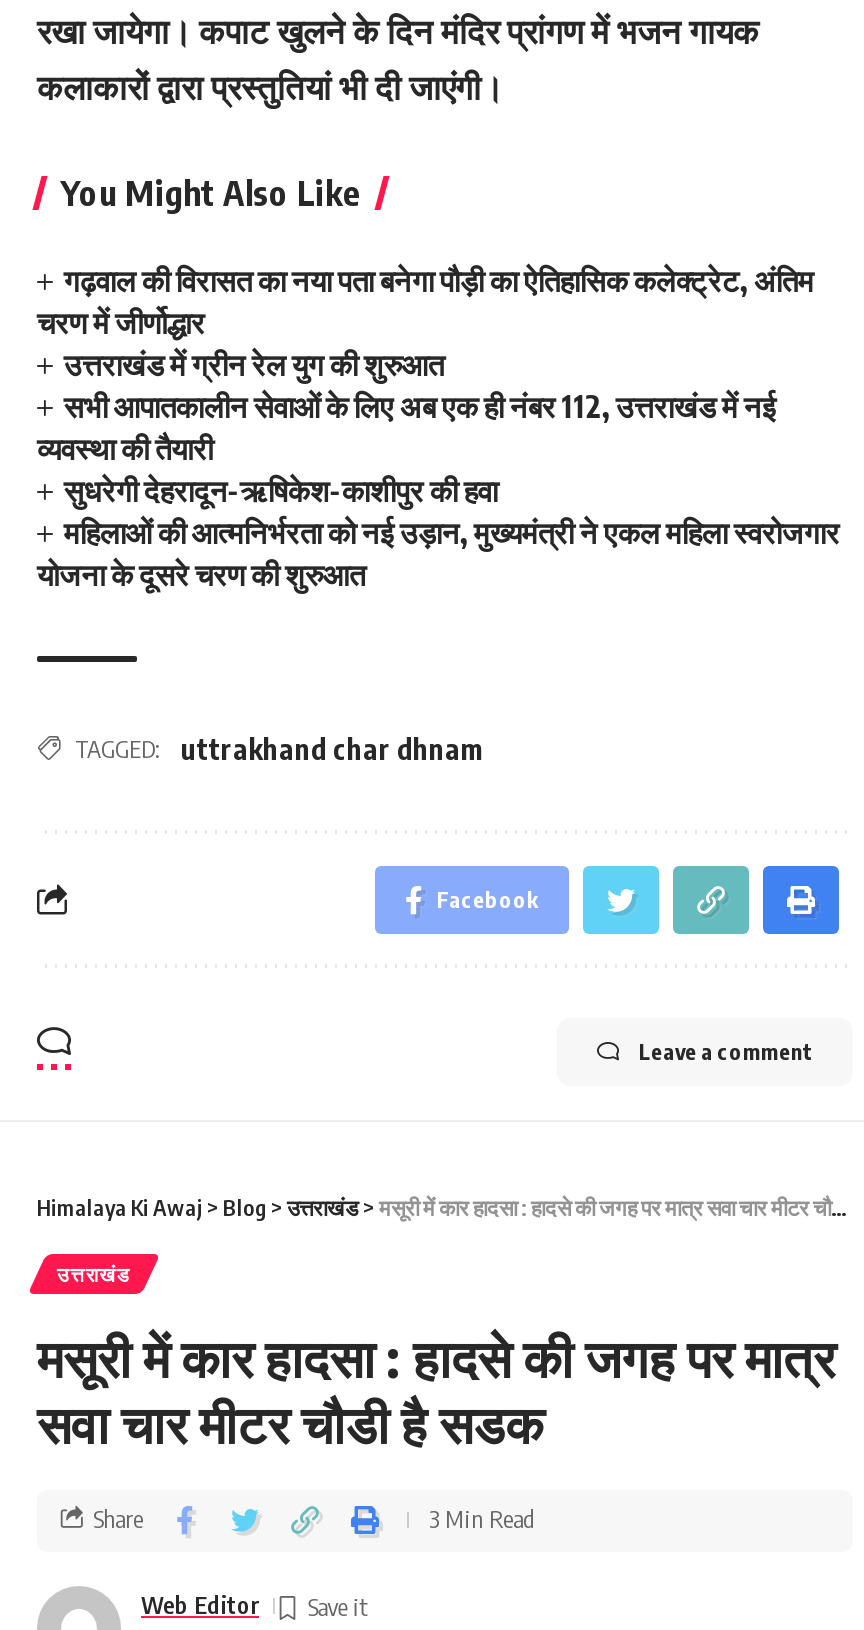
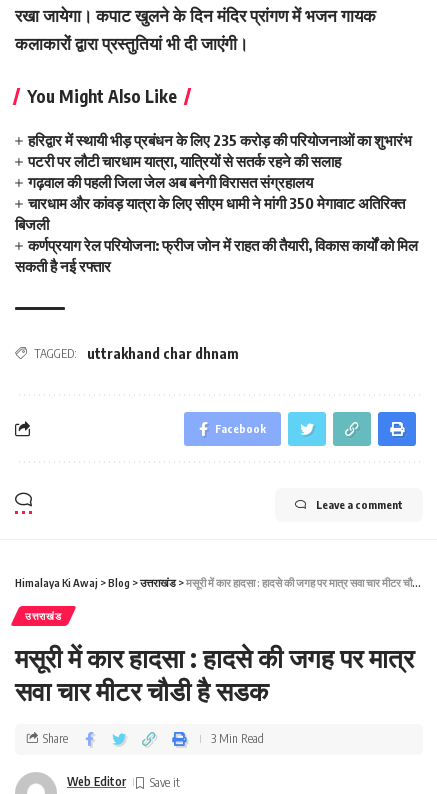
[37,261,840,591] गढ़वाल की विरासत का नया पता बनेगा पौड़ी का ऐतिहासिक कलेक्ट्रेट, अंतिम | चरण में जीर्णोद्धार | उत्तराखंड में ग्रीन रेल युग की शुरुआत | सभी आपातकालीन सेवाओं के लिए अब एक ही नंबर 112, उत्तराखंड में नई | व्यवस्था की तैयारी | सुधरेगी देहरादून-ऋषिकेश-काशीपुर की हवा | महिलाओं की आत्मनिर्भरता को नई उड़ान, मुख्यमंत्री ने एकल महिला स्वरोजगार | योजना के दूसरे चरण की शुरुआत -> [15,130,418,274] हरिद्वार में स्थायी भीड़ प्रबंधन के लिए 235 करोड़ की परियोजनाओं का शुभारंभ | पटरी पर लौटी चारधाम यात्रा, यात्रियों से सतर्क रहने की सलाह | गढ़वाल की पहली जिला जेल अब बनेगी विरासत संग्रहालय | चारधाम और कांवड़ यात्रा के लिए सीएम धामी ने मांगी 350 मेगावाट अतिरिक्त | बिजली | कर्णप्रयाग रेल परियोजना: फ्रीज जोन में राहत की तैयारी, विकास कार्यों को मिल | सकती है नई रफ्तार

